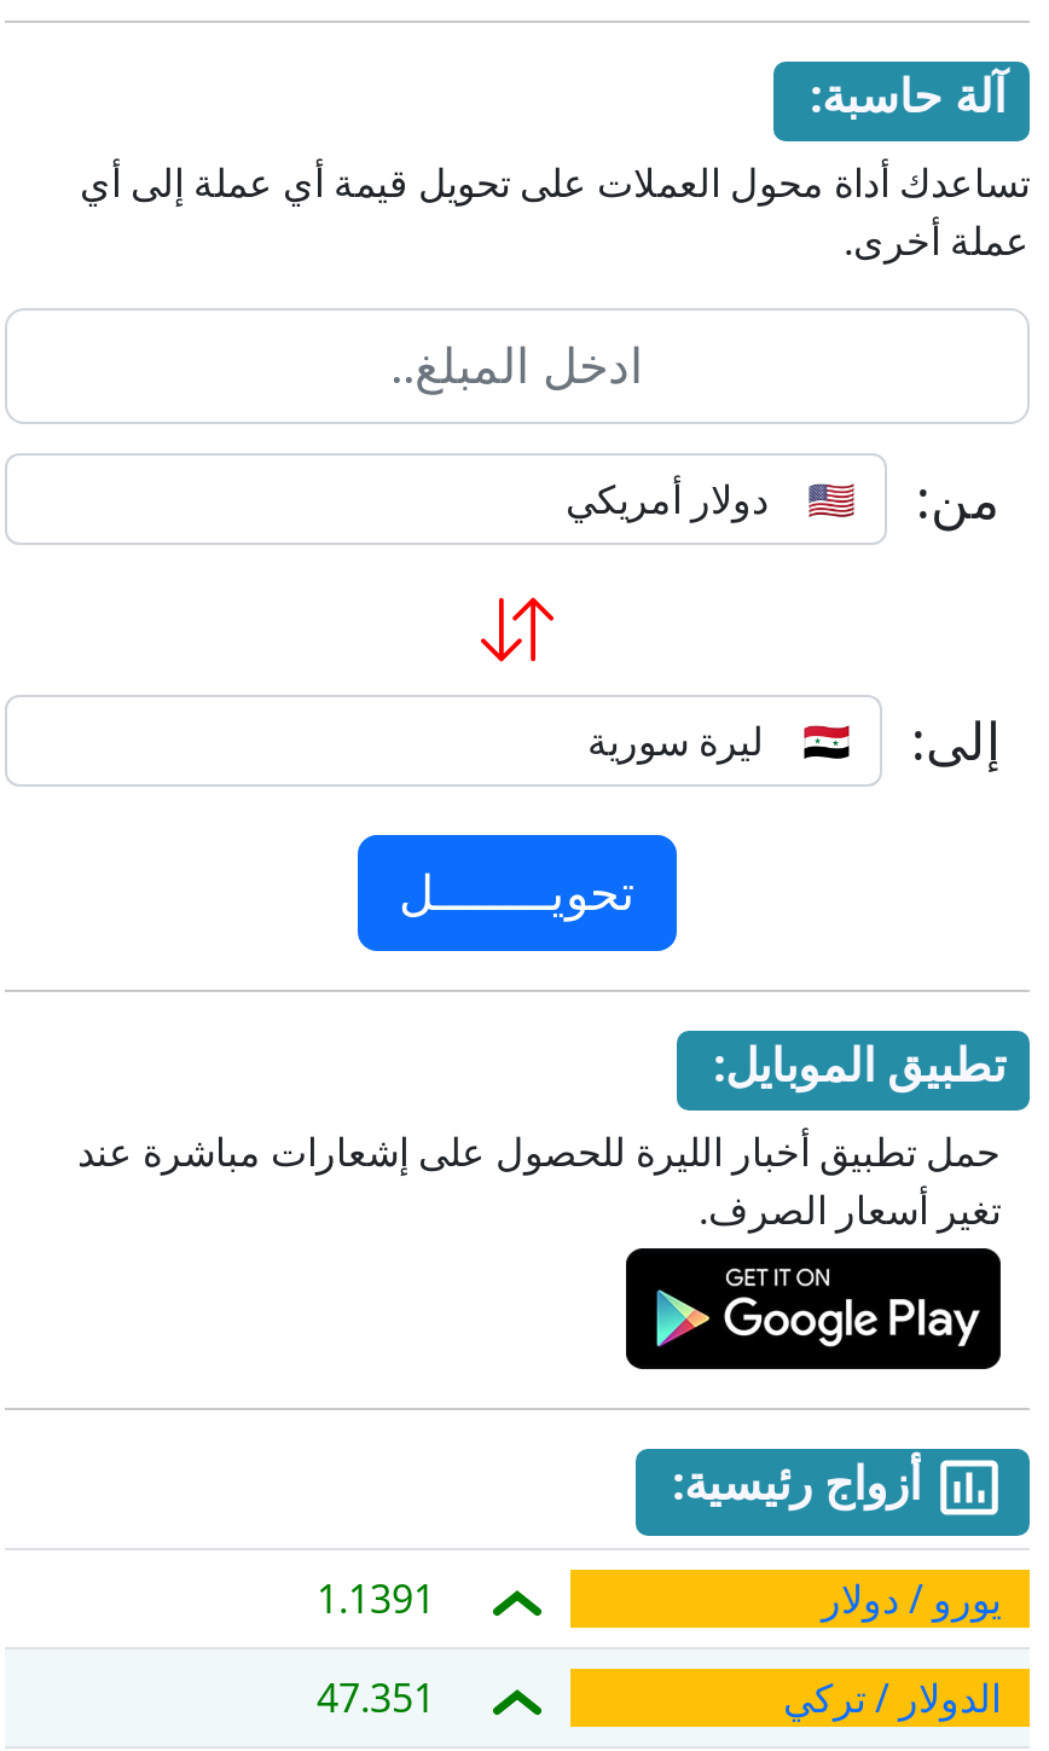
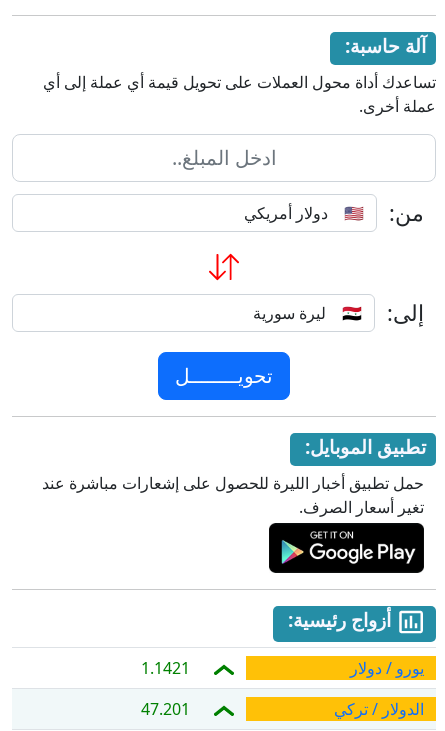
[317,1572,435,1625] 1.1391 -> [141,657,190,679] 1.1421
[317,1671,435,1724] 47.351 -> [141,698,190,720] 47.201

